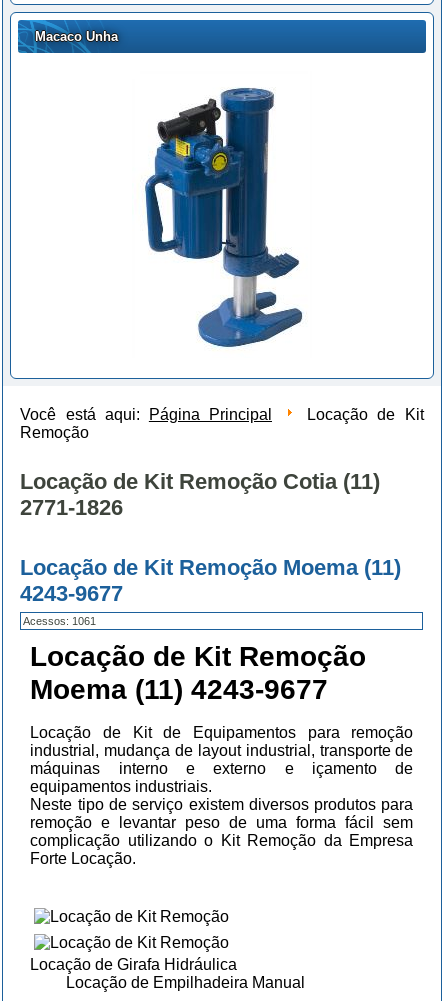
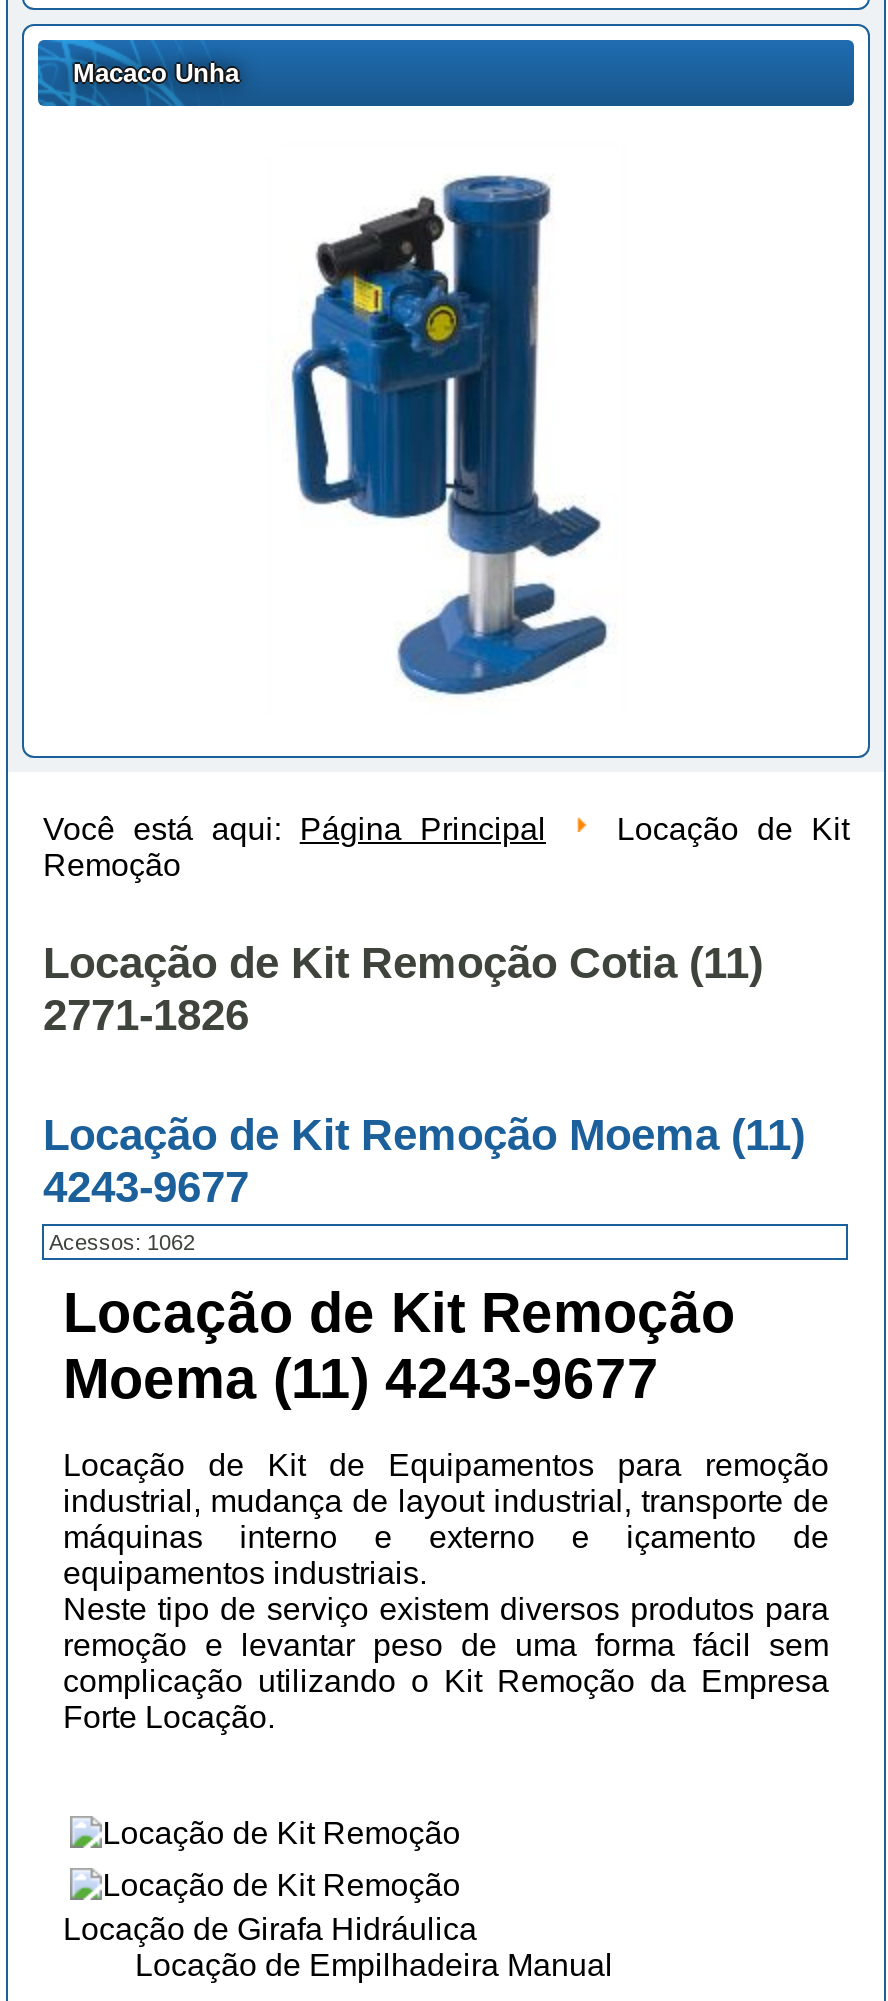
[23,615,96,627] Acessos: 1061 -> [49,1231,195,1255] Acessos: 1062

